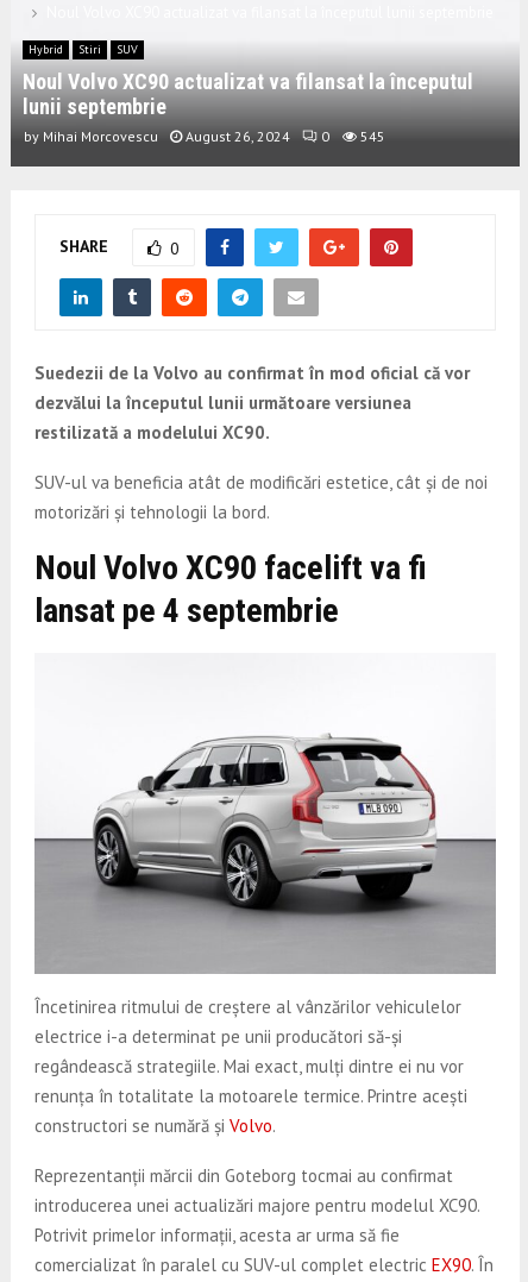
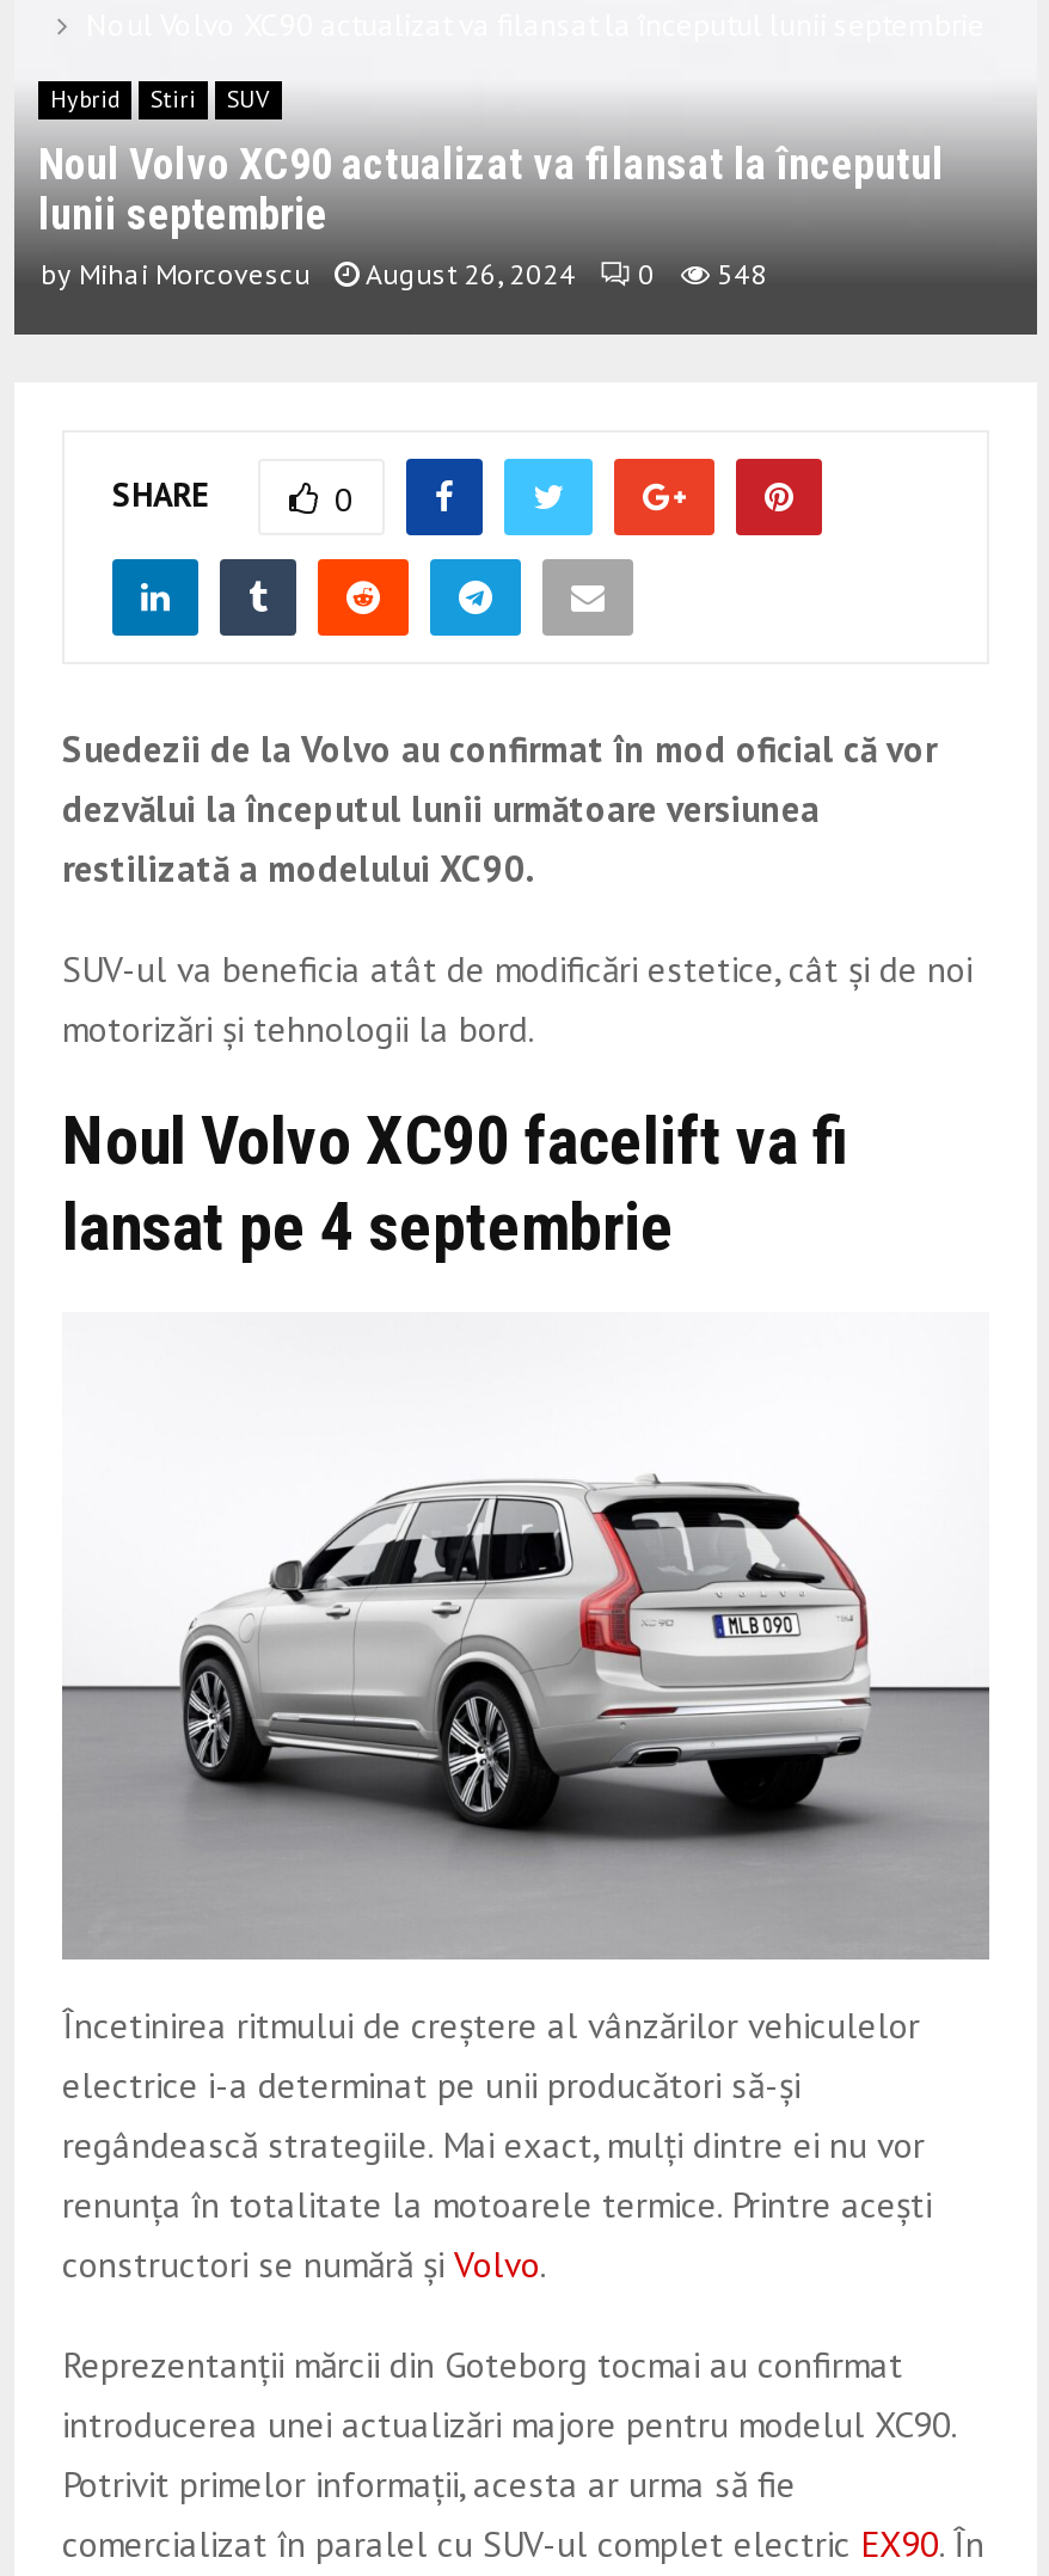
[24,127,385,145] by Mihai Morcovescu August 26, 2024 0 545 -> [41,256,767,292] by Mihai Morcovescu August 26, 2024 0 548

